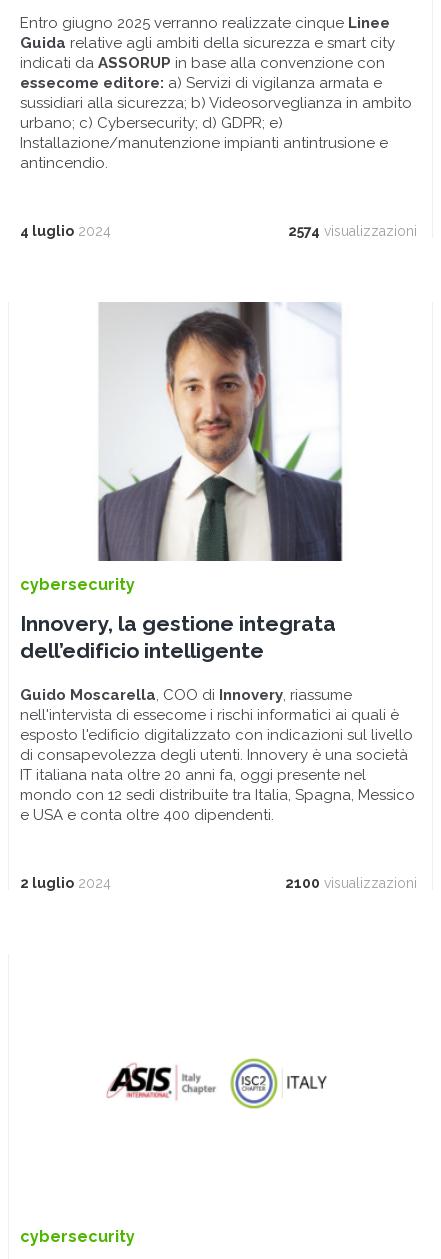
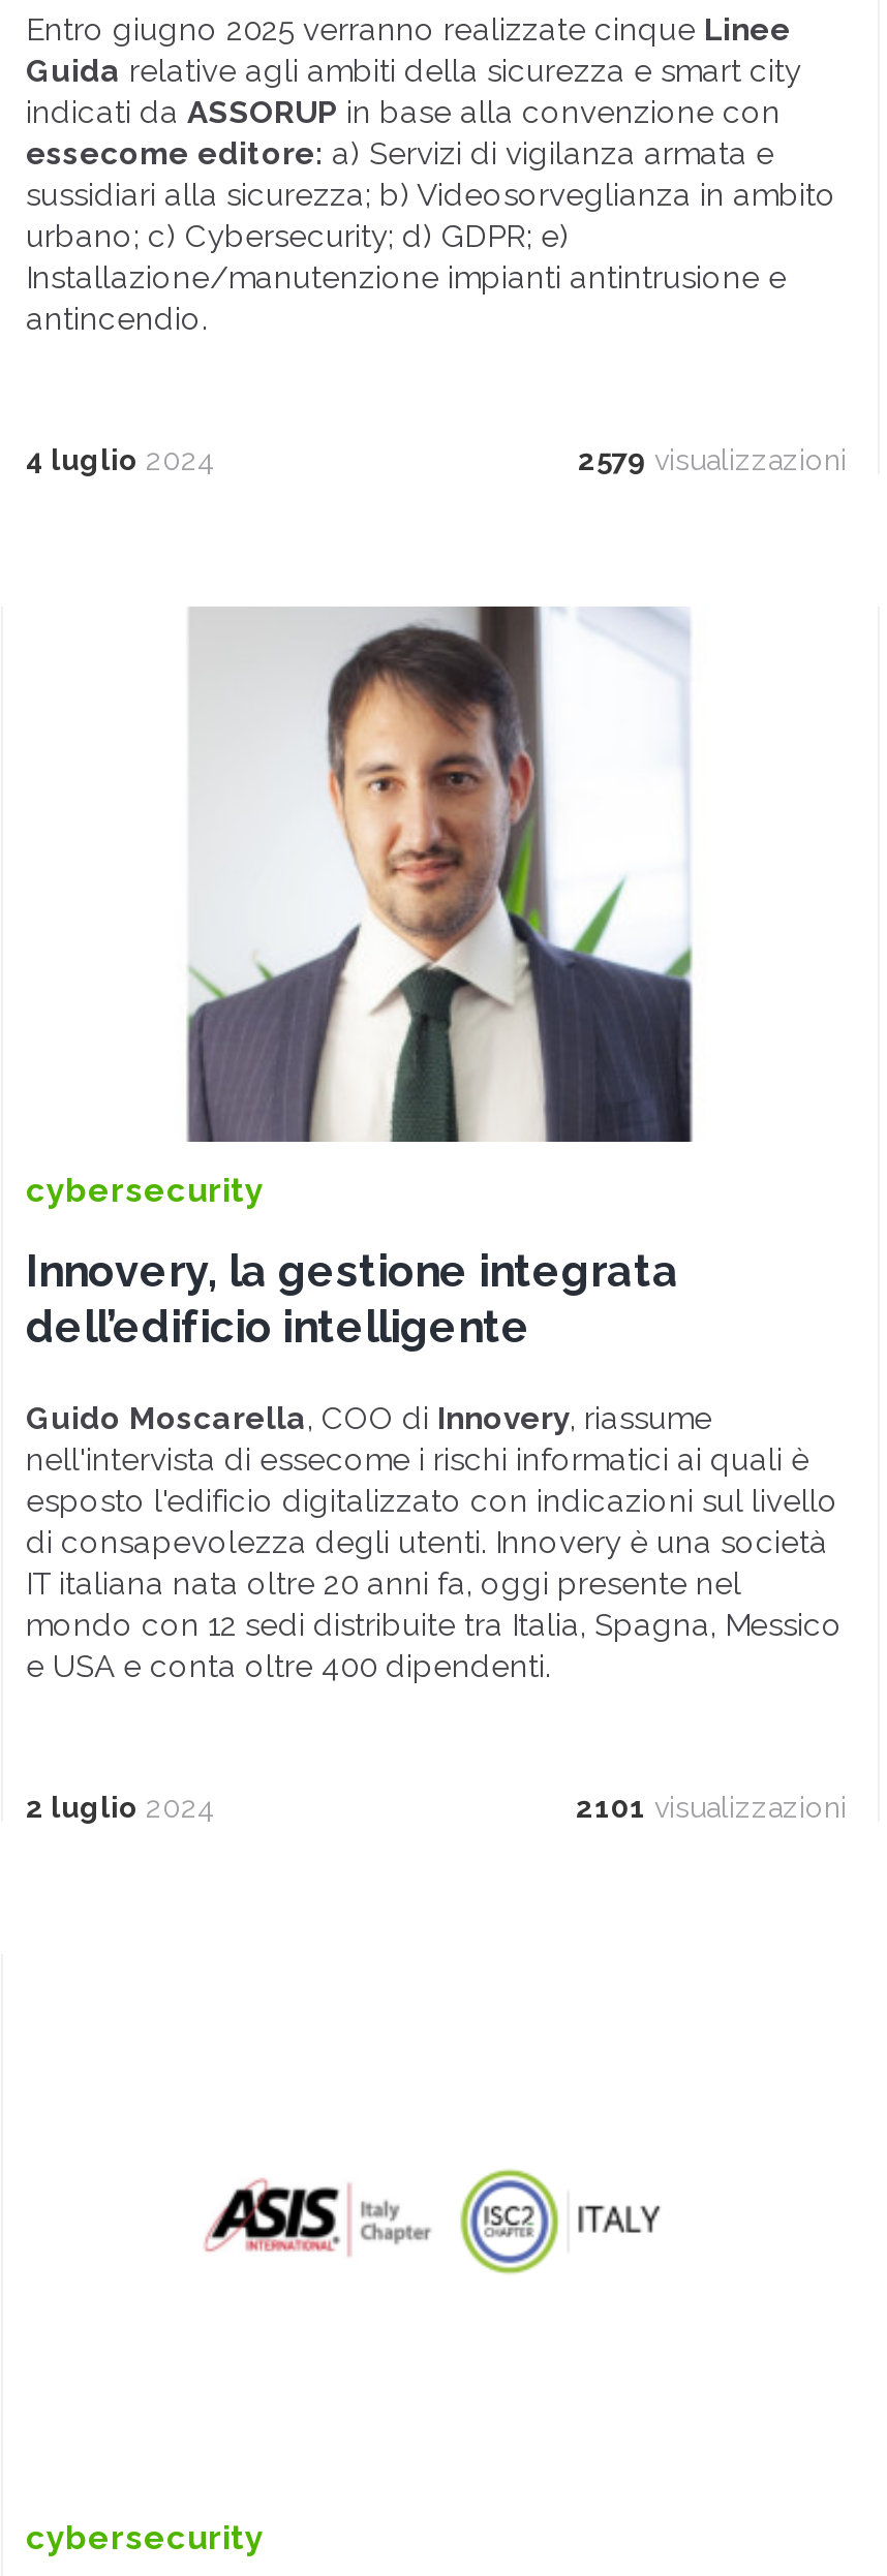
[288,223,417,239] 2574 visualizzazioni -> [578,444,847,477] 2579 visualizzazioni
[285,875,417,891] 2100 visualizzazioni -> [576,1791,847,1824] 2101 visualizzazioni

